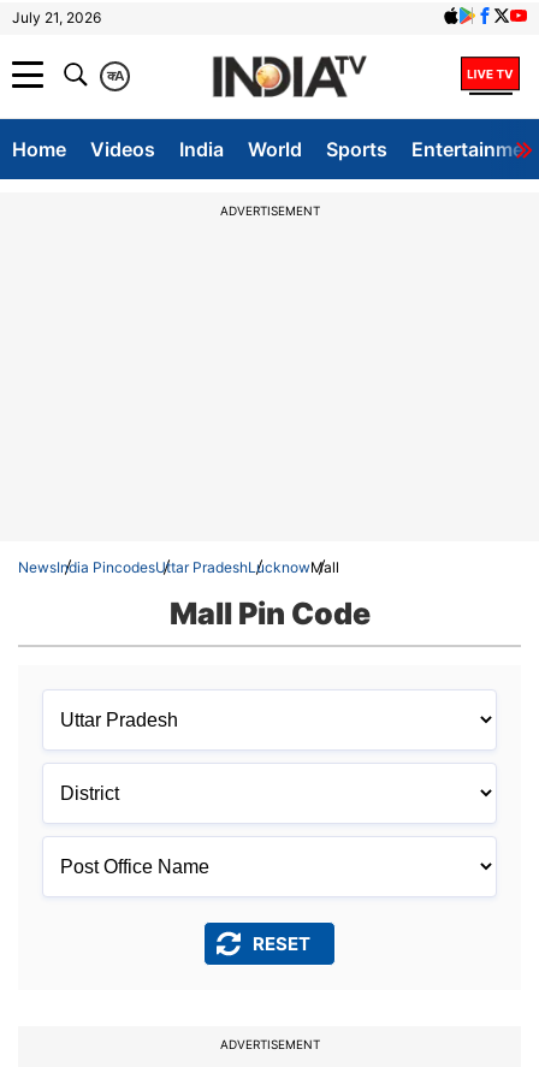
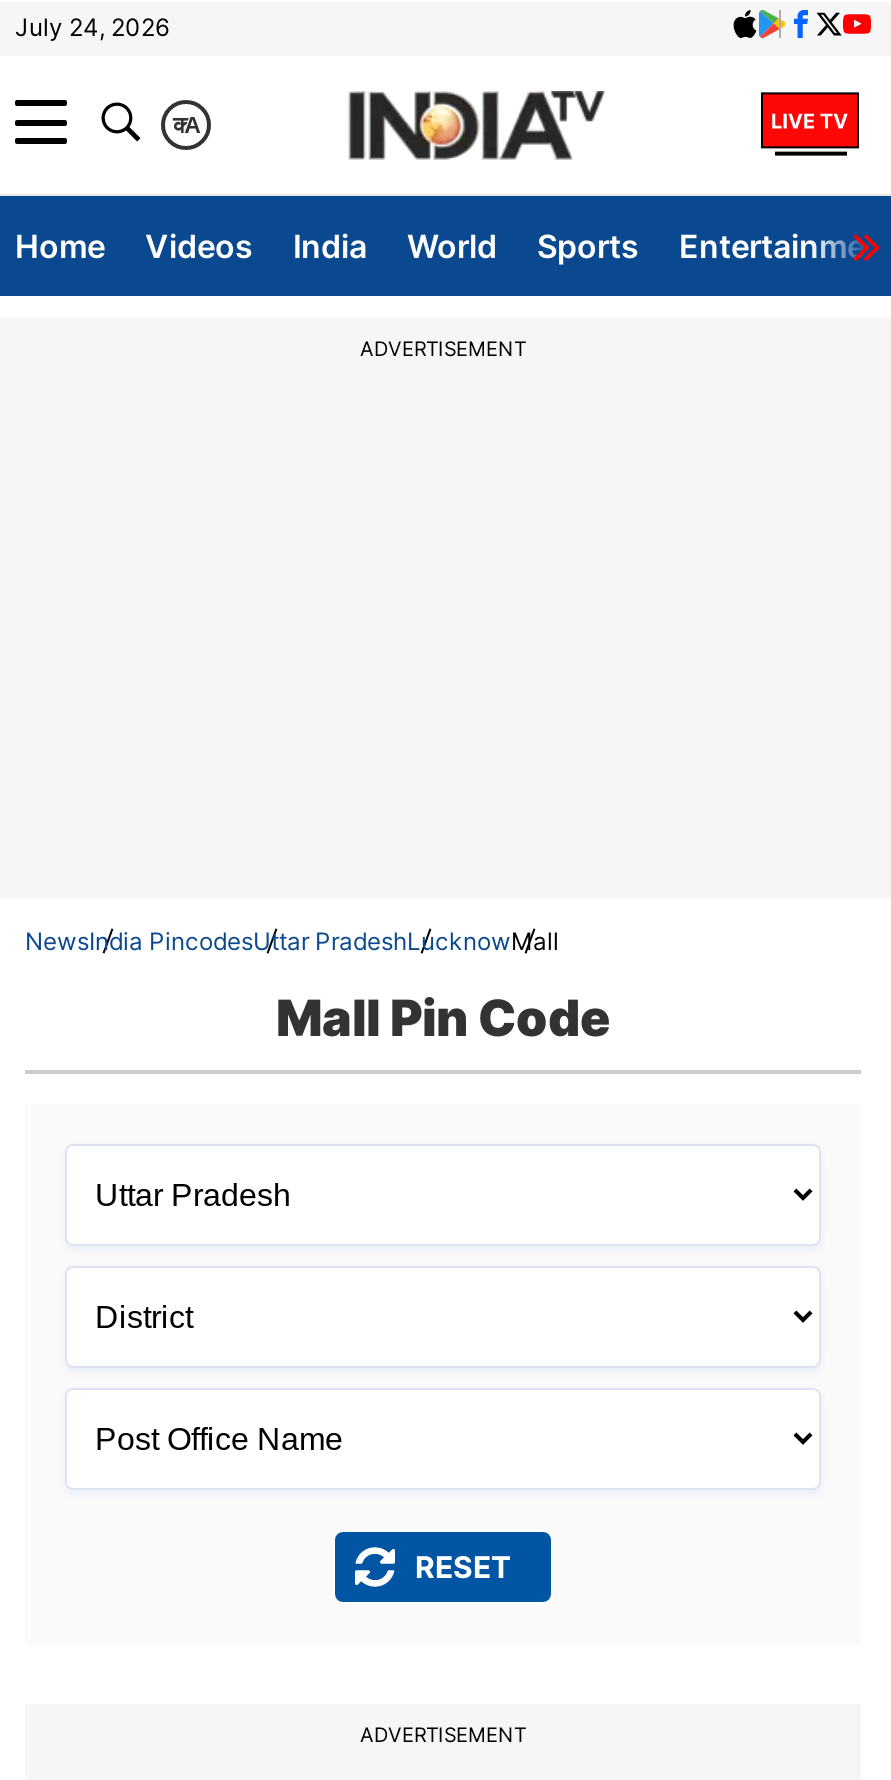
[12,8,101,26] July 21, 2026 -> [15,12,169,42] July 24, 2026

